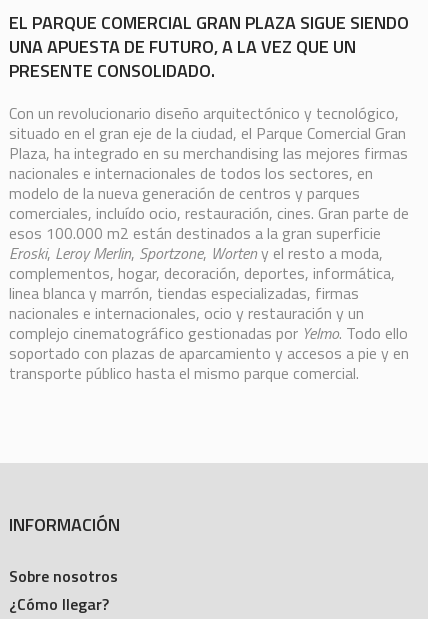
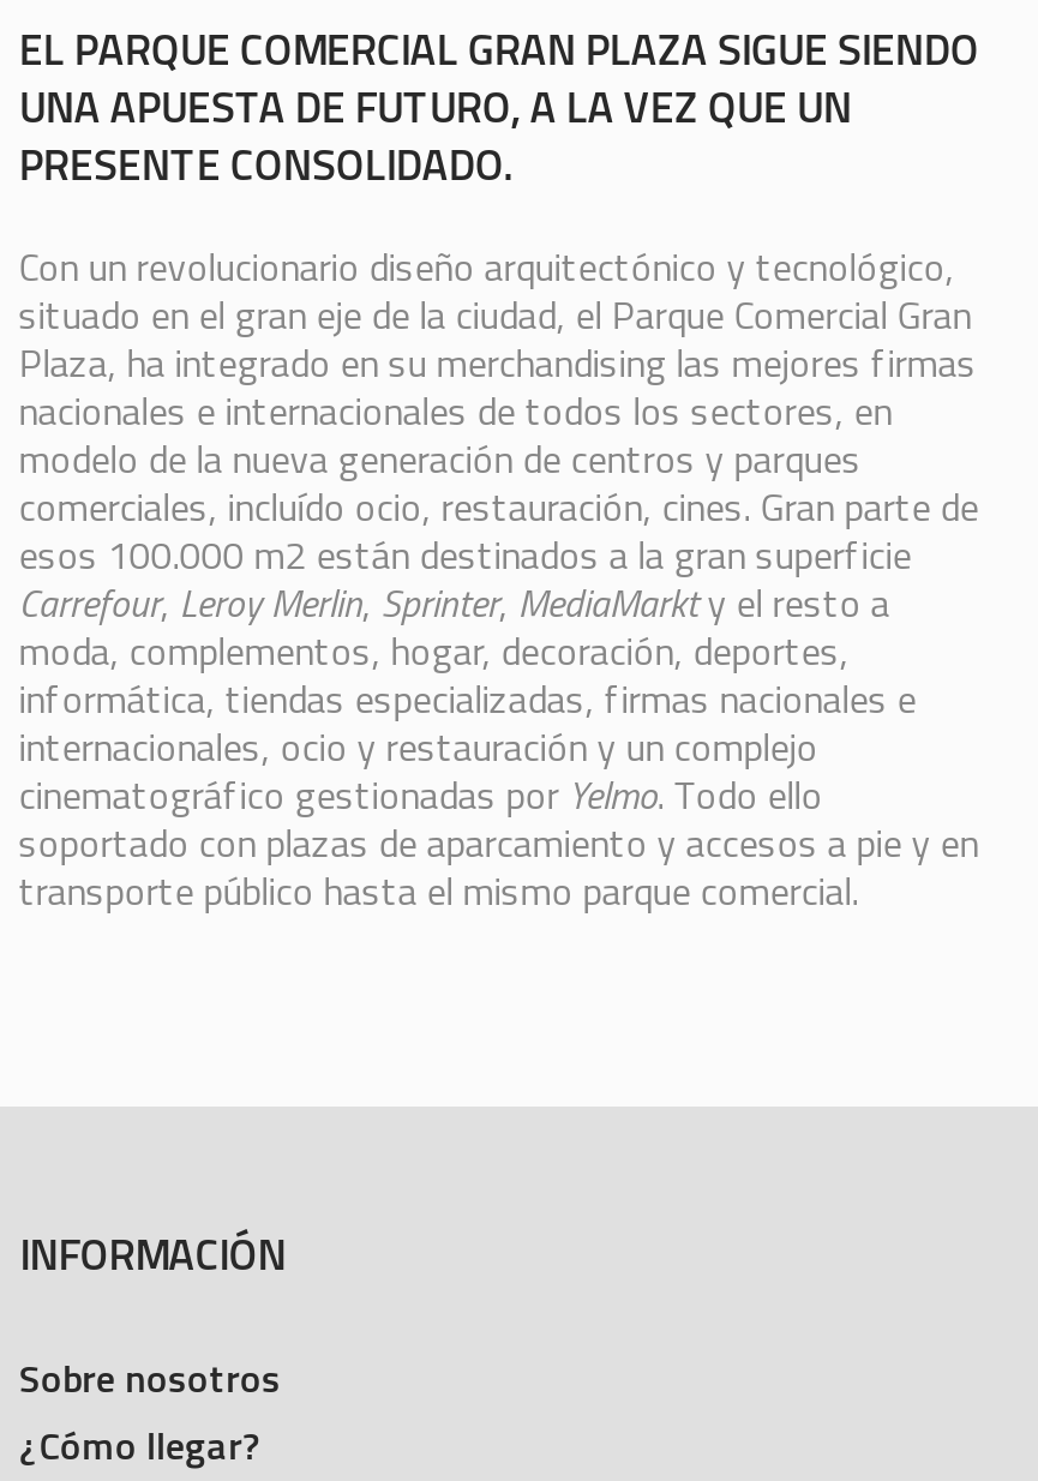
[9,241,408,345] Eroski, Leroy Merlin, Sportzone, Worteny el resto a moda, | complementos, hogar, decoración, deportes, informática, | linea blanca y marrón, tiendas especializadas, firmas | nacionales e internacionales, ocio y restauración y un | complejo cinematográfico gestionadas por Yelmo. Todo ello -> [19,573,916,823] Carrefour, Leroy Merlin, Sprinter, MediaMarkty el resto a | moda, complementos, hogar, decoración, deportes, | informática, tiendas especializadas, firmas nacionales e | internacionales, ocio y restauración y un complejo | cinematográfico gestionadas por Yelmo. Todo ello

